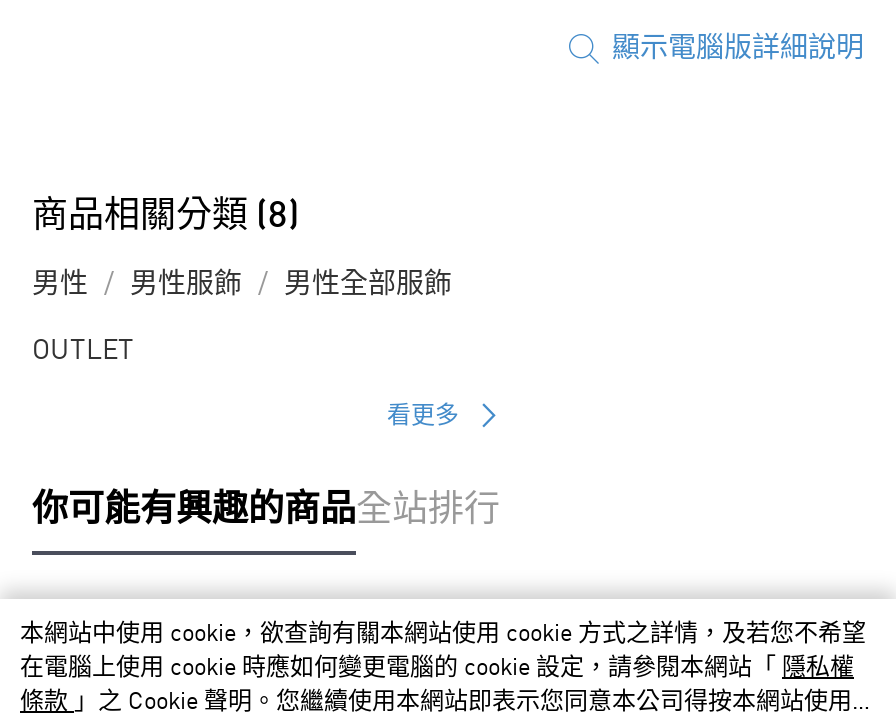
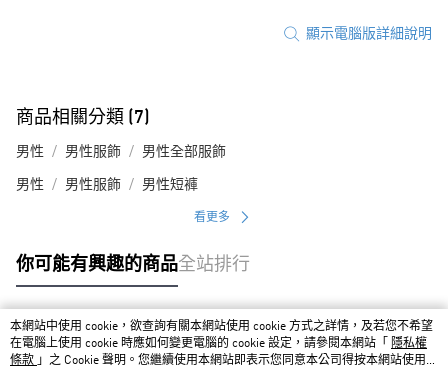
[32,199,300,235] 商品相關分類 (8) -> [16,109,150,127] 商品相關分類 (7)
[32,337,134,365] OUTLET -> [16,178,198,192] 男性 | 男性服飾 | 男性短褲

